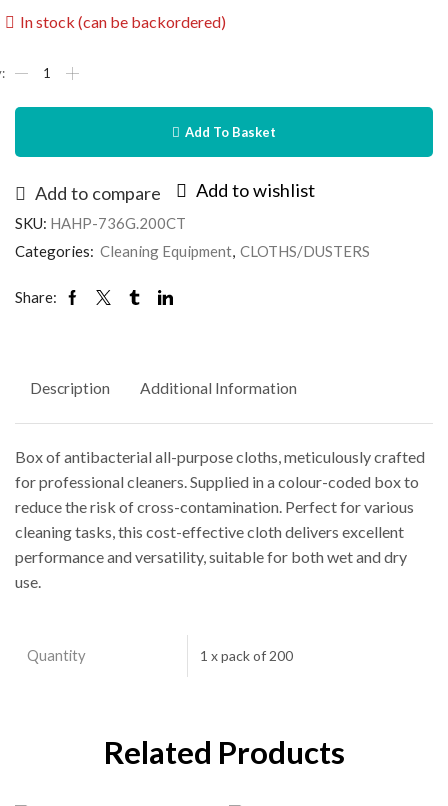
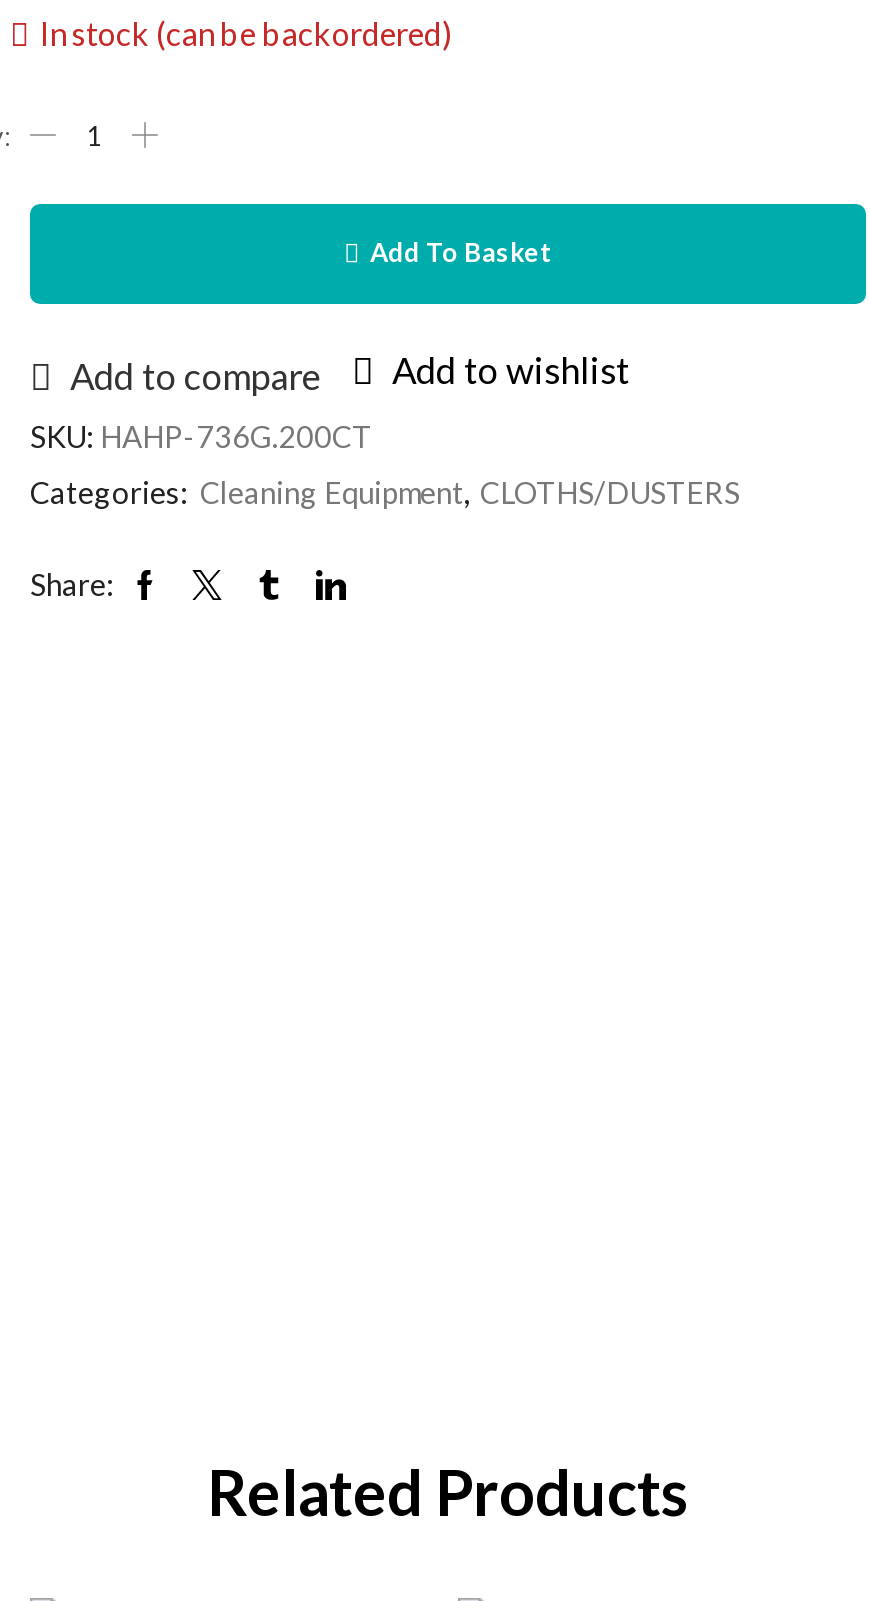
[30,379,297,397] Description | Additional Information -> none
[15,447,425,591] Box of antibacterial all-purpose cloths, meticulously crafted | for professional cleaners. Supplied in a colour-coded box to | reduce the risk of cross-contamination. Perfect for various | cleaning tasks, this cost-effective cloth delivers excellent | performance and versatility, suitable for both wet and dry | use. -> none
[27,646,293,664] Quantity | 1 x pack of 200 -> none

